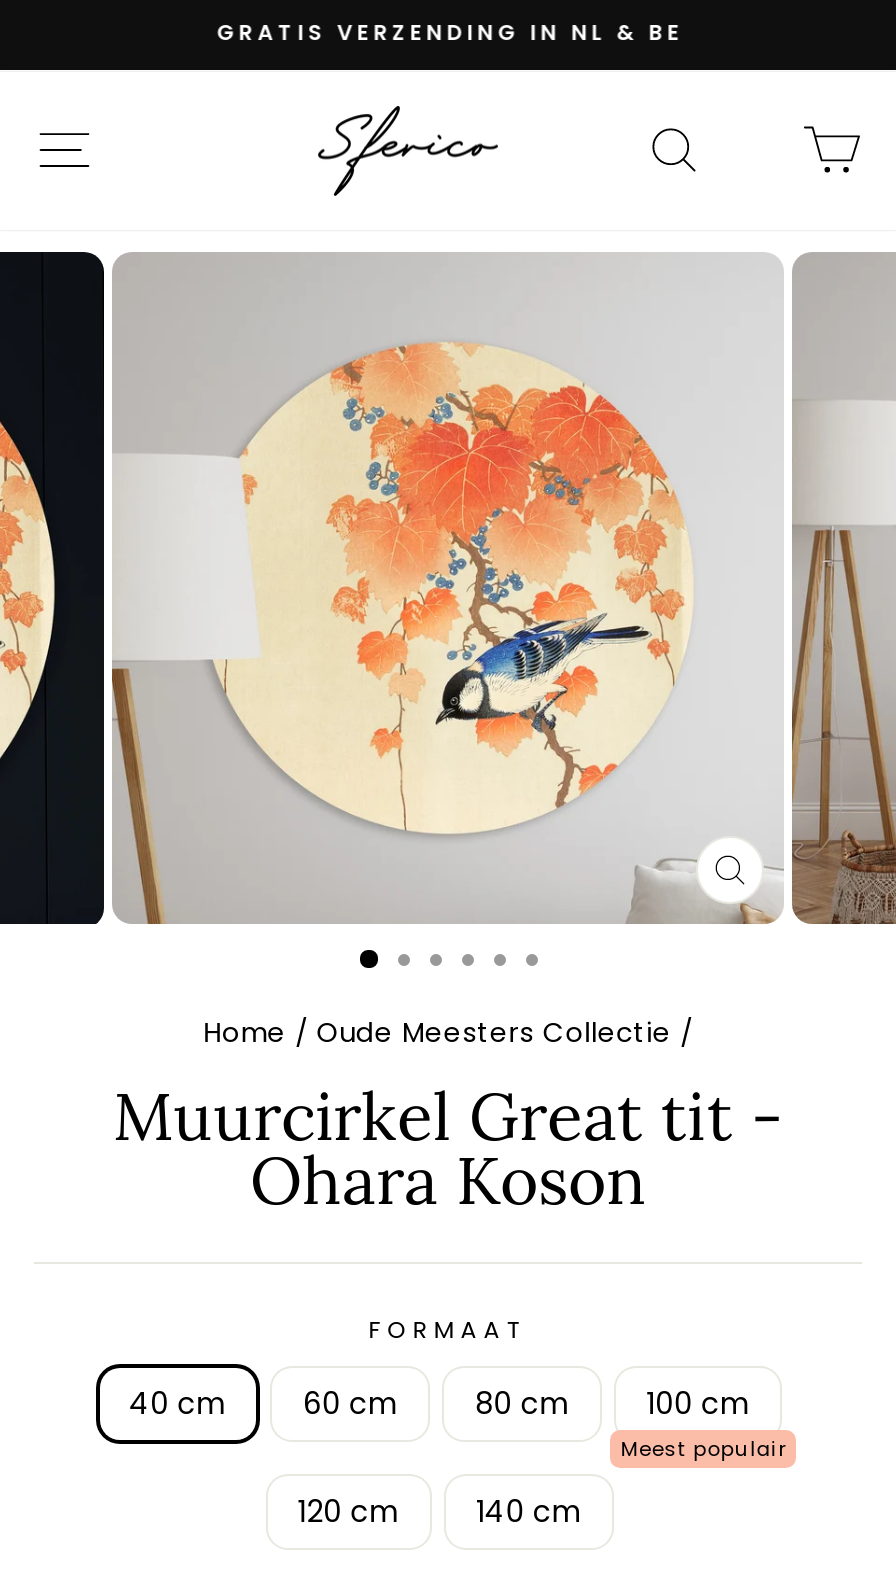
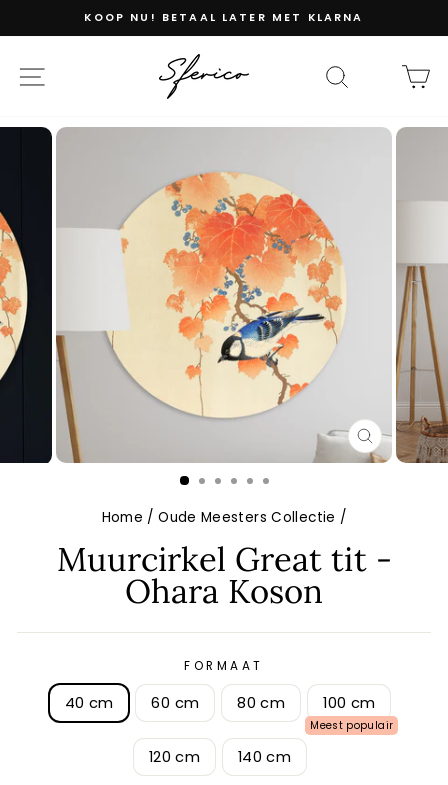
[214,18,681,48] GRATIS VERZENDING IN NL & BE -> [84,10,364,25] KOOP NU! BETAAL LATER MET KLARNA

